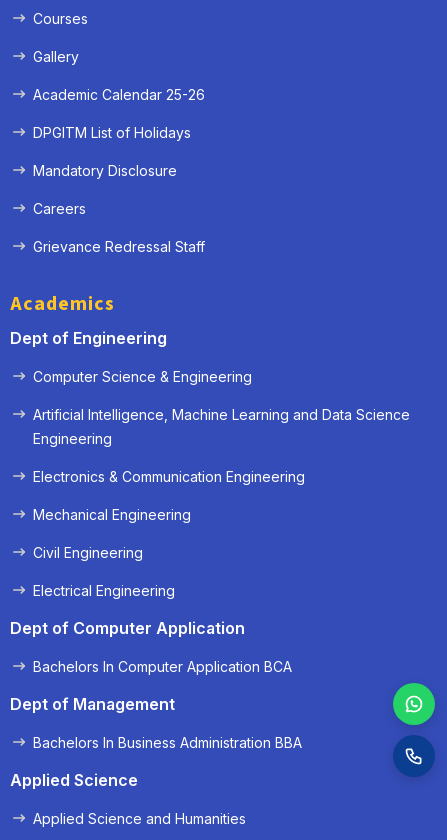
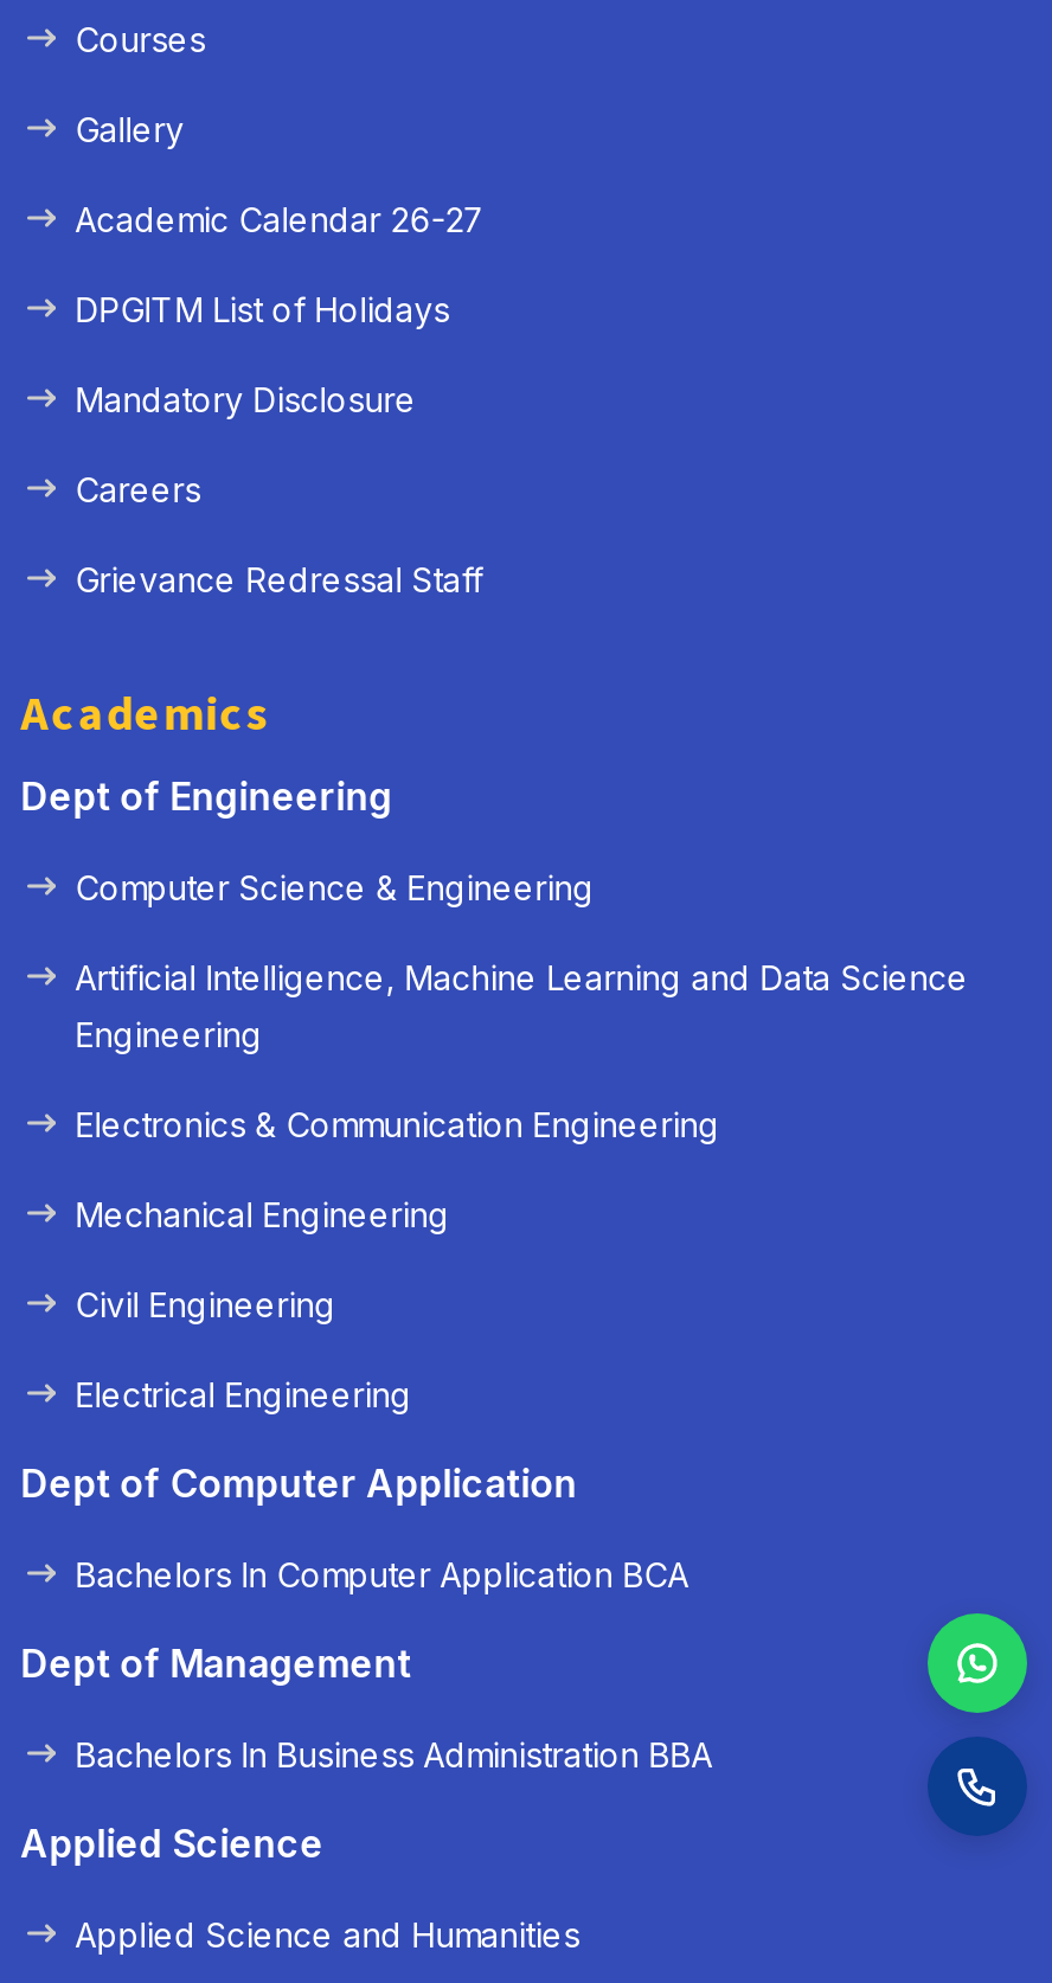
[33,86,205,103] Academic Calendar 25-26 -> [75,199,485,239] Academic Calendar 26-27

